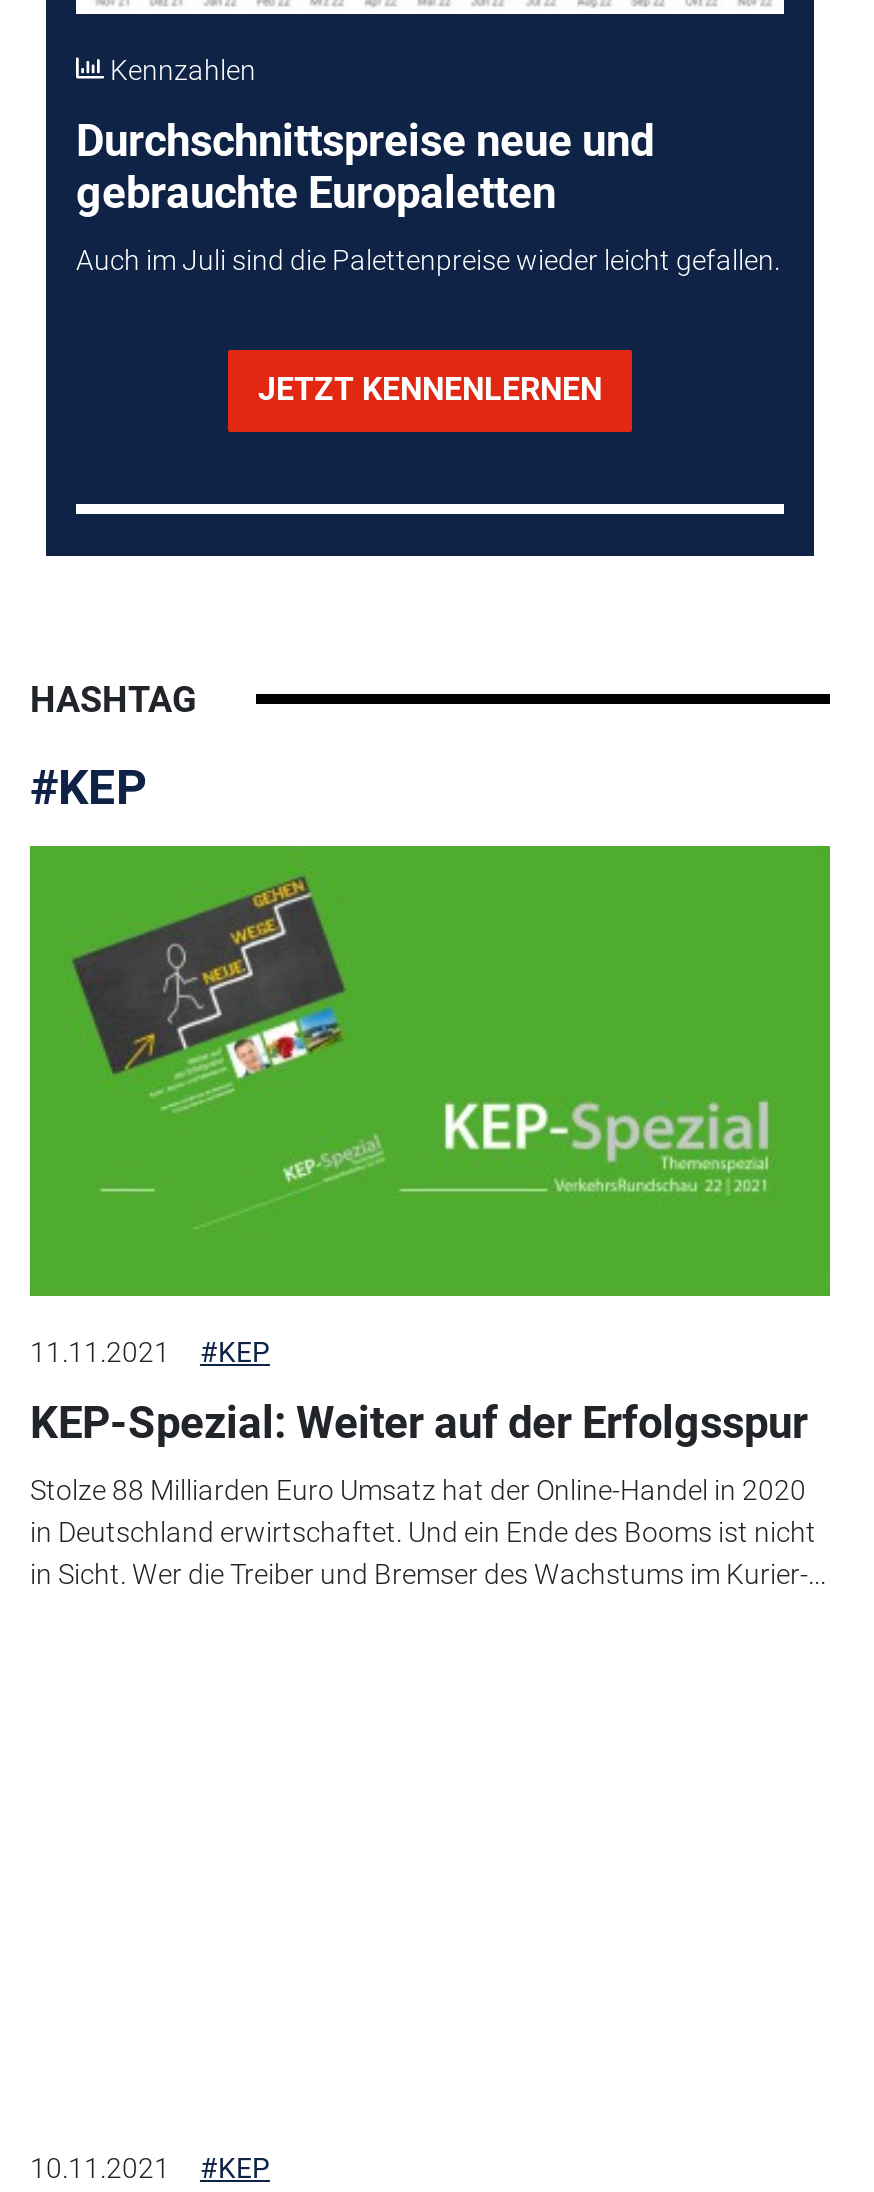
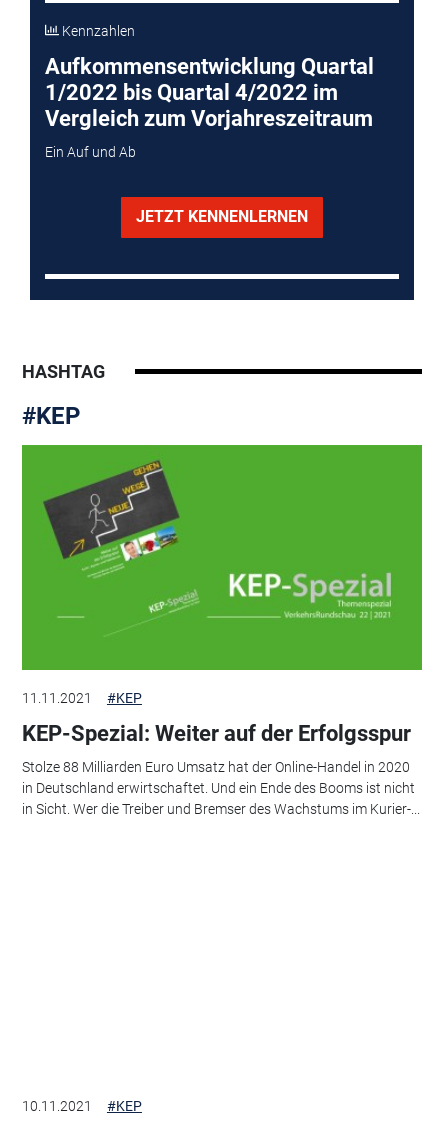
[76,115,654,217] Durchschnittspreise neue und | gebrauchte Europaletten -> [45,54,374,131] Aufkommensentwicklung Quartal | 1/2022 bis Quartal 4/2022 im | Vergleich zum Vorjahreszeitraum
[76,244,780,276] Auch im Juli sind die Palettenpreise wieder leicht gefallen. -> [45,144,136,160] Ein Auf und Ab

